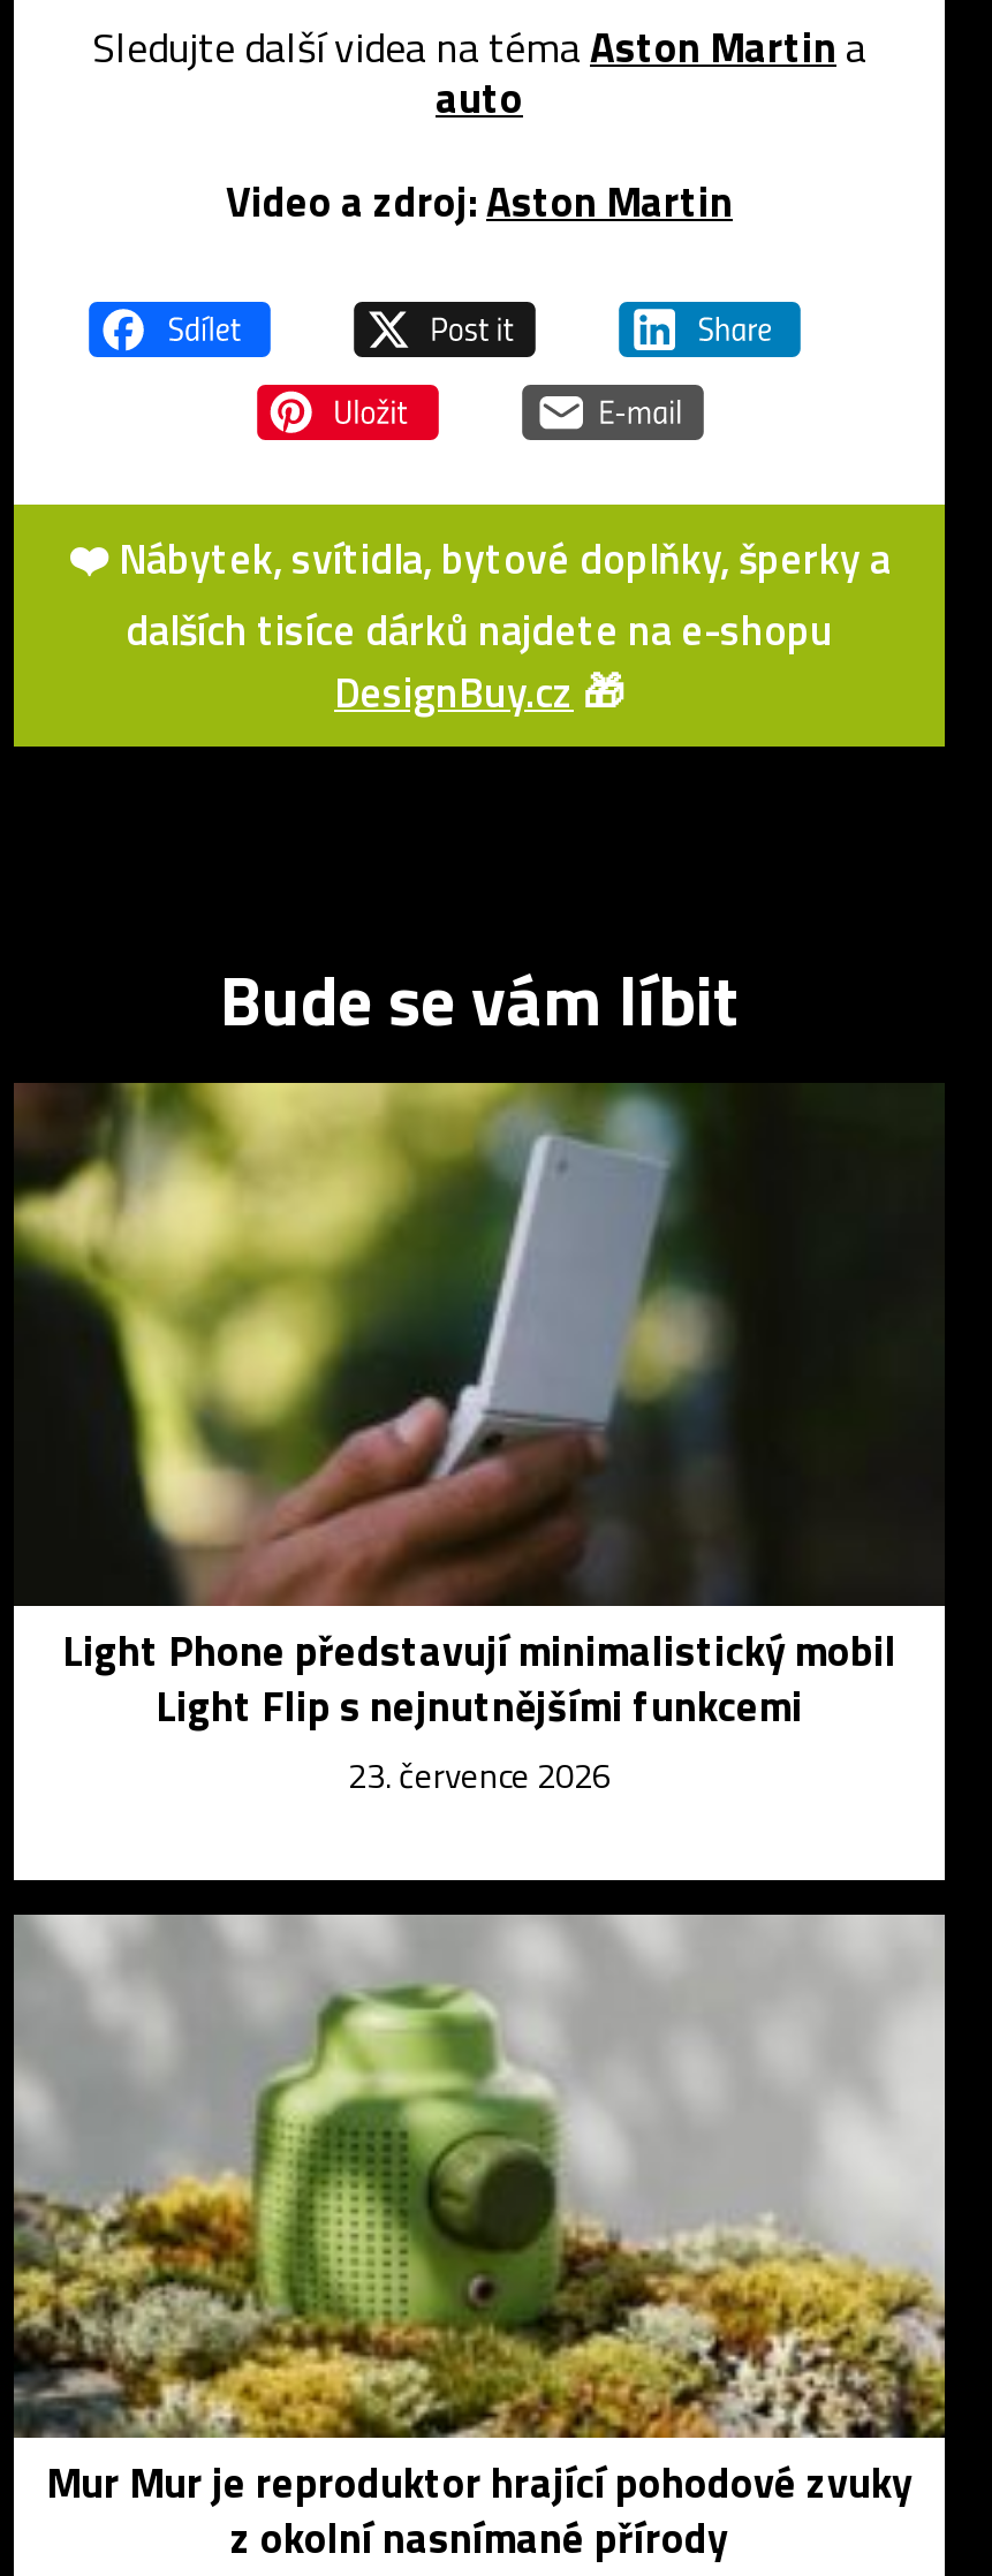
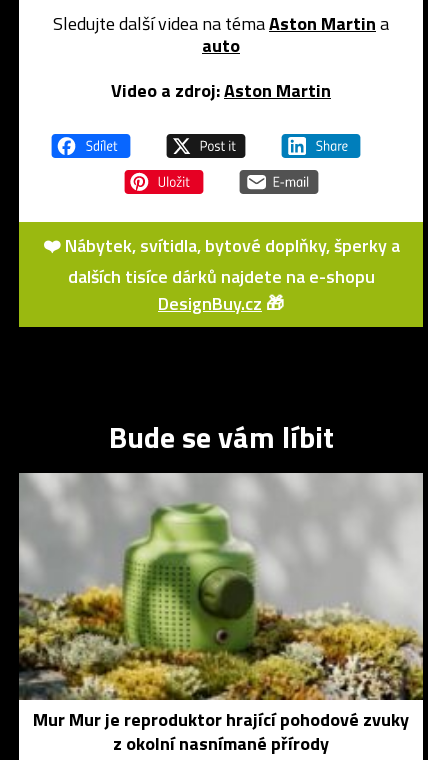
[14,1081,945,1803] [image] | Light Phone představují minimalistický mobil | Light Flip s nejnutnějšími funkcemi | 23. července 2026 -> none

